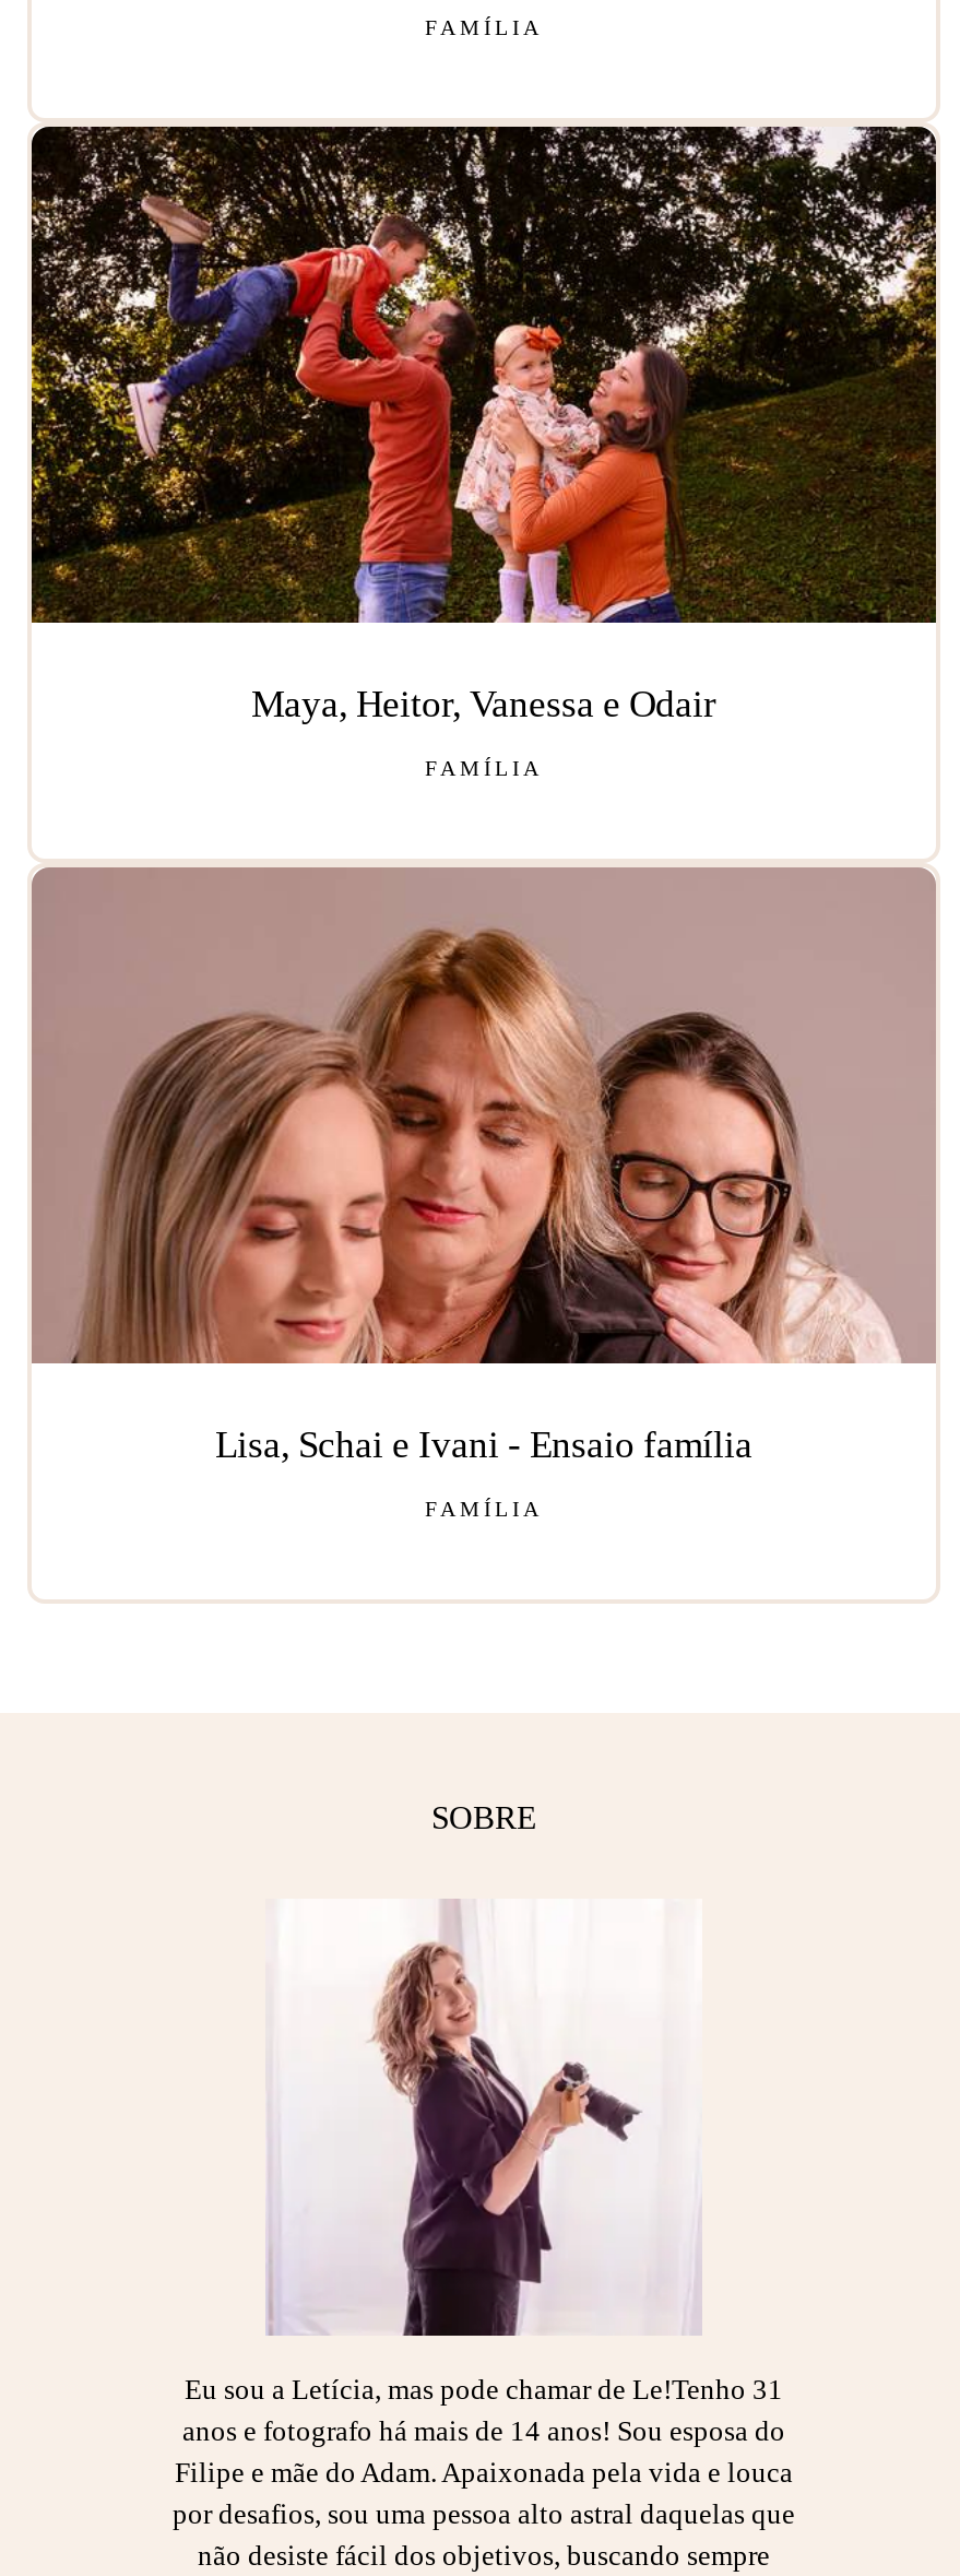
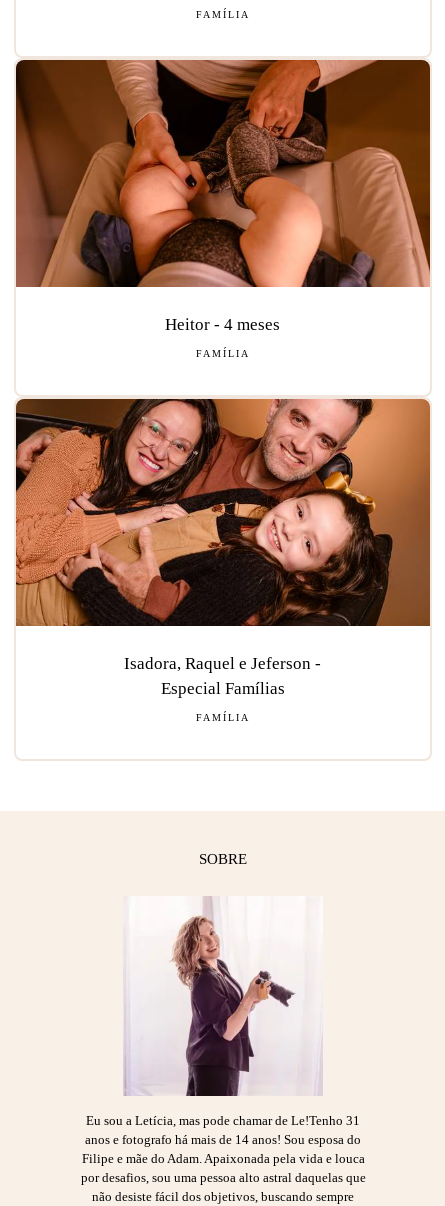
[29,125,938,724] [image] | Maya, Heitor, Vanessa e Odair -> [15,59,431,333] [image] | Heitor - 4 meses
[32,867,934,1465] [image] | Lisa, Schai e Ivani - Ensaio família -> [16,399,430,698] [image] | Isadora, Raquel e Jeferson - | Especial Famílias

